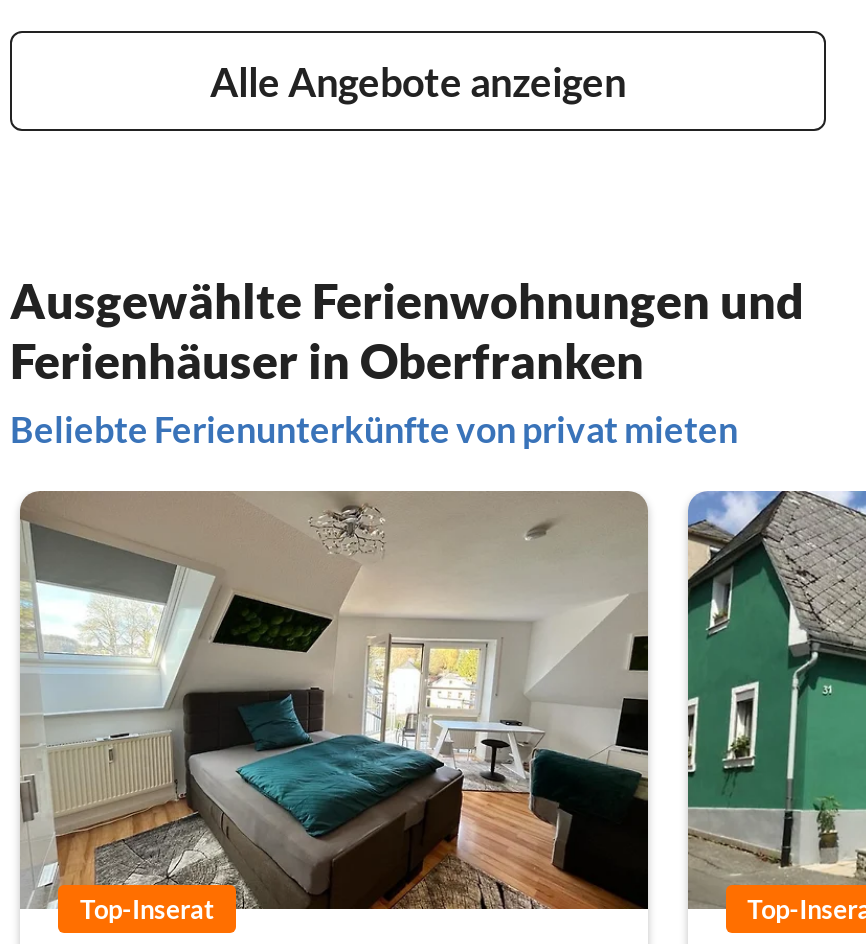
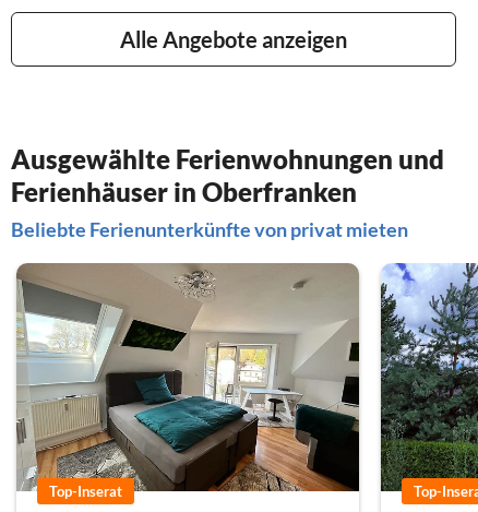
[688,489,860,909] [image] -> [380,262,475,491] [image]

